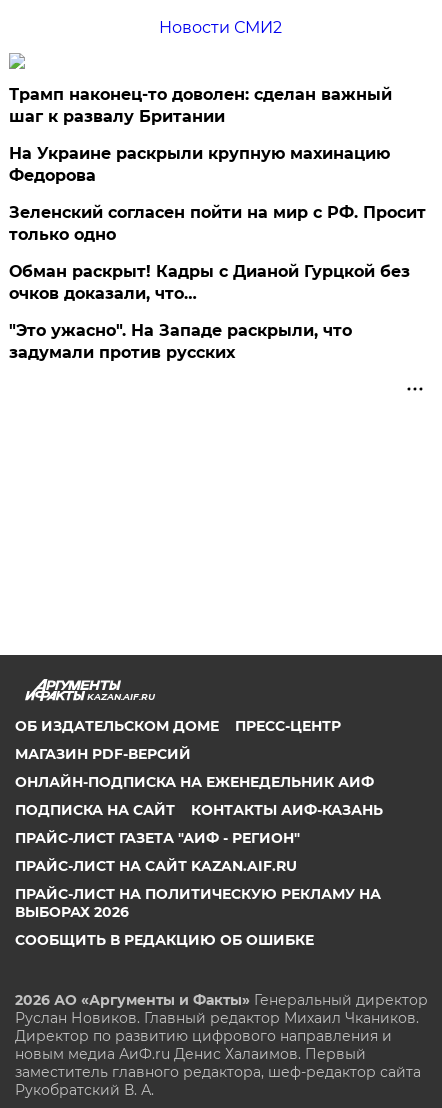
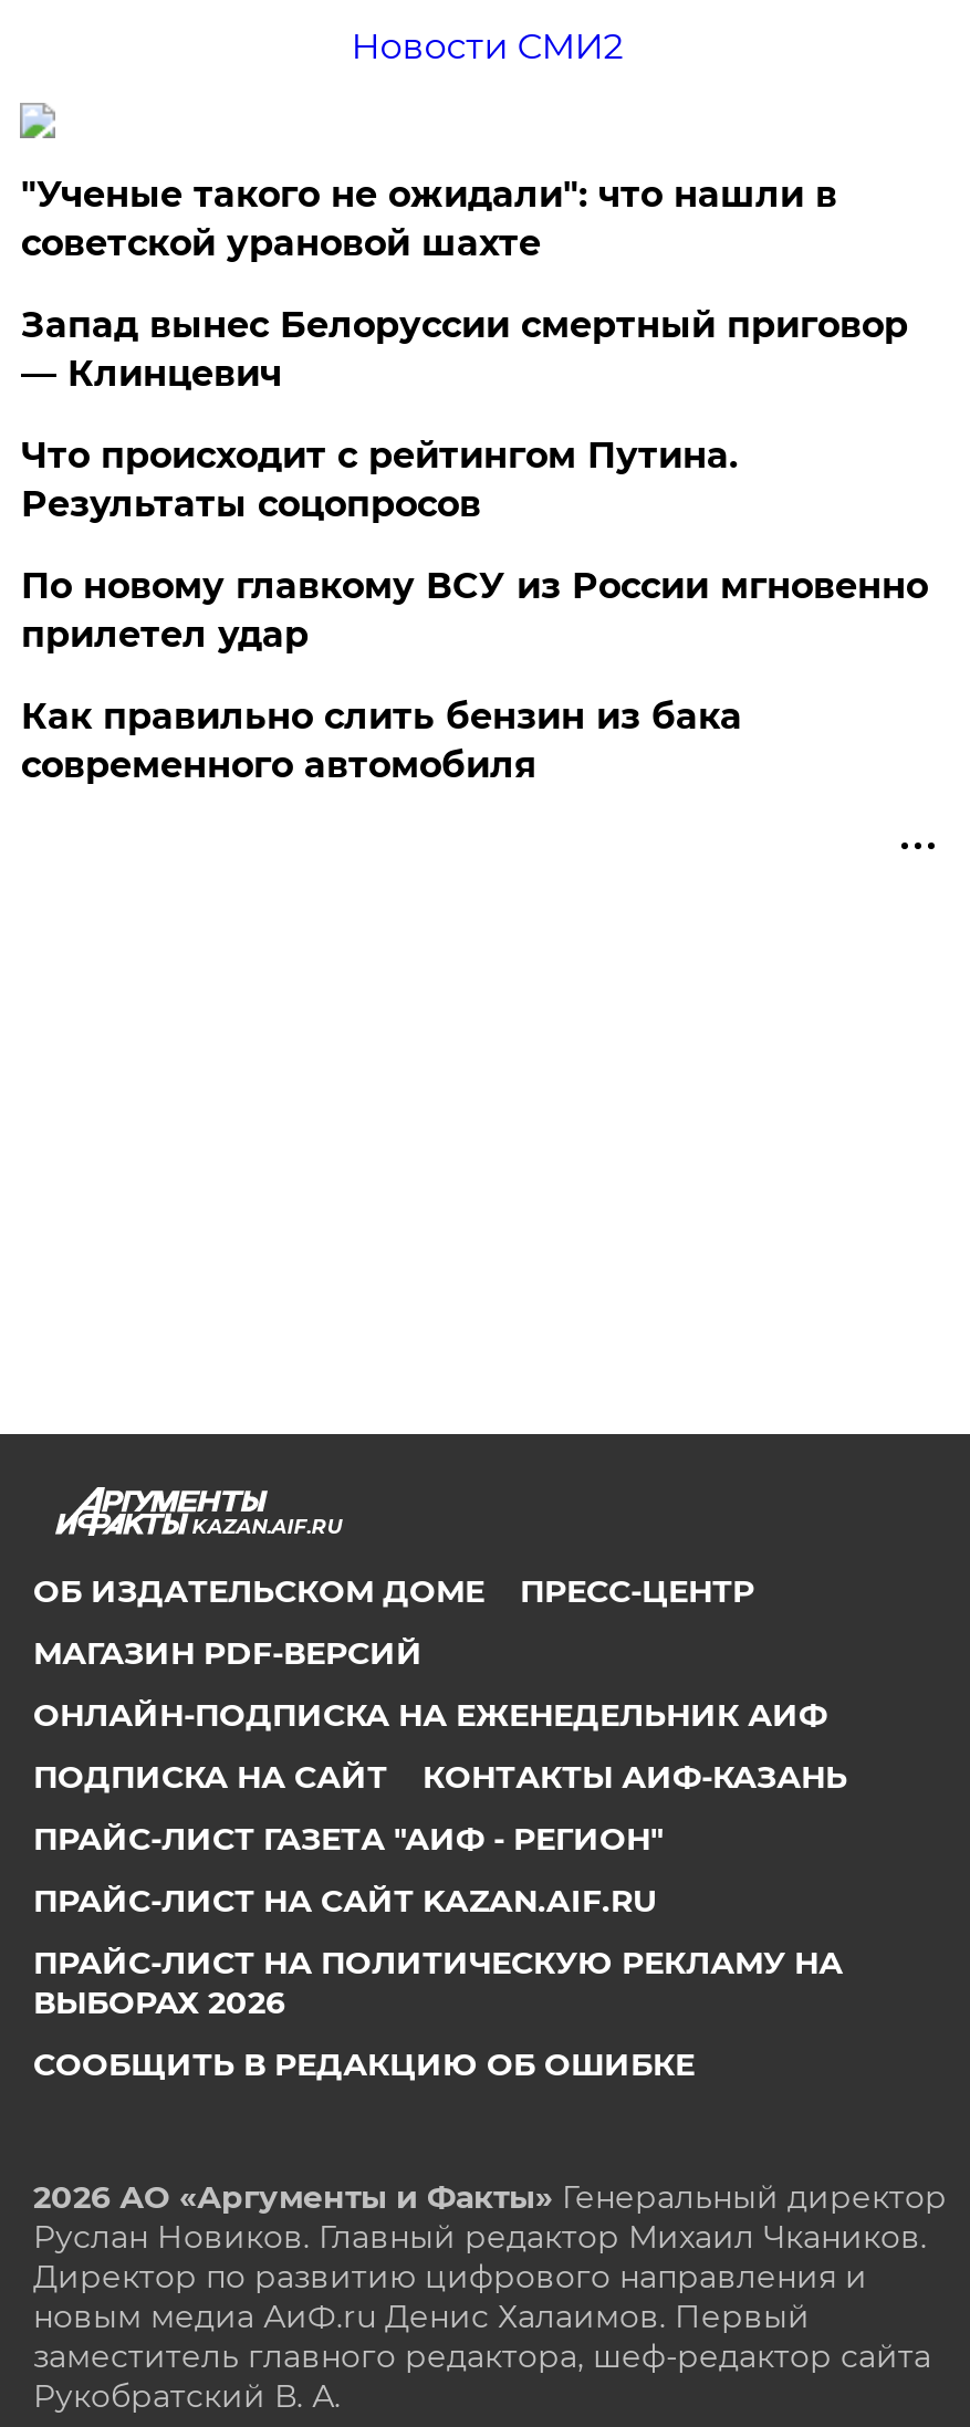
[9,85,392,126] Трамп наконец-то доволен: сделан важный | шаг к развалу Британии -> [21,173,837,264] "Ученые такого не ожидали": что нашли в | советской урановой шахте
[9,144,390,185] На Украине раскрыли крупную махинацию | Федорова -> [21,304,908,395] Запад вынес Белоруссии смертный приговор | — Клинцевич
[9,203,426,244] Зеленский согласен пойти на мир с РФ. Просит | только одно -> [21,434,738,525] Что происходит с рейтингом Путина. | Результаты соцопросов
[9,262,410,303] Обман раскрыт! Кадры с Дианой Гурцкой без | очков доказали, что… -> [21,565,928,655] По новому главкому ВСУ из России мгновенно | прилетел удар
[9,321,352,362] "Это ужасно". На Западе раскрыли, что | задумали против русских -> [21,695,742,786] Как правильно слить бензин из бака | современного автомобиля

